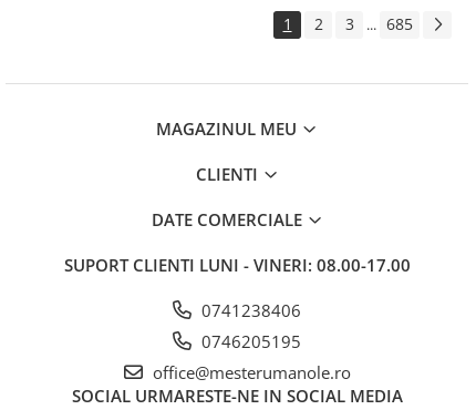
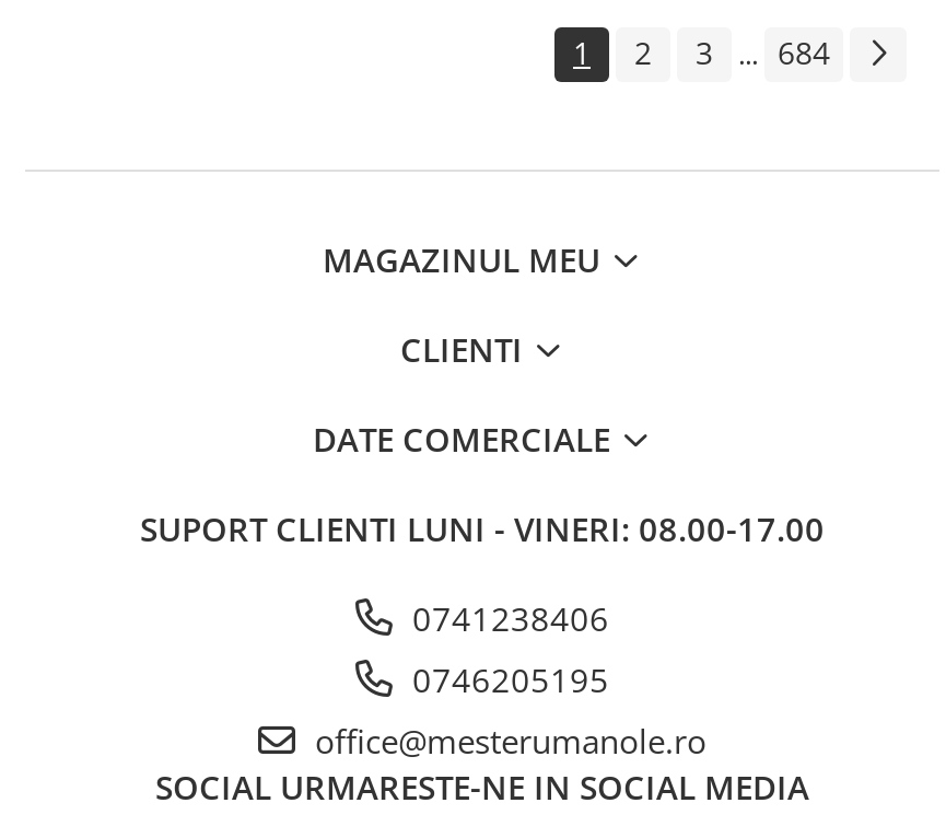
[283,13,413,34] 1 2 3 ... 685 -> [573,32,830,73] 1 2 3 ... 684

